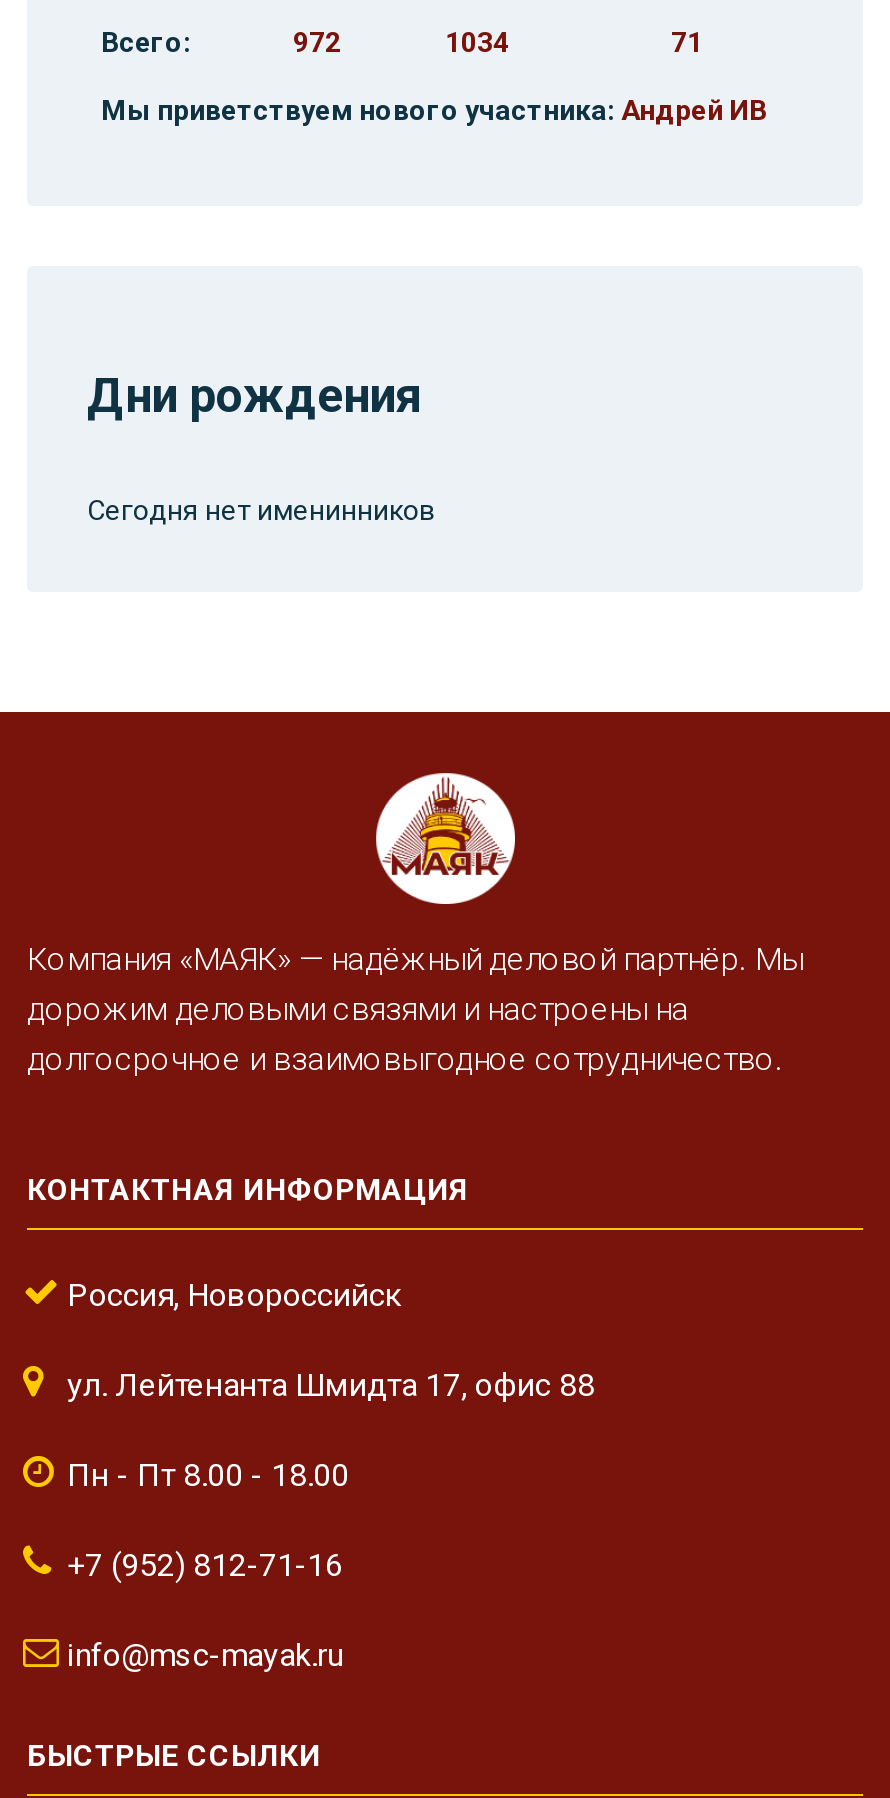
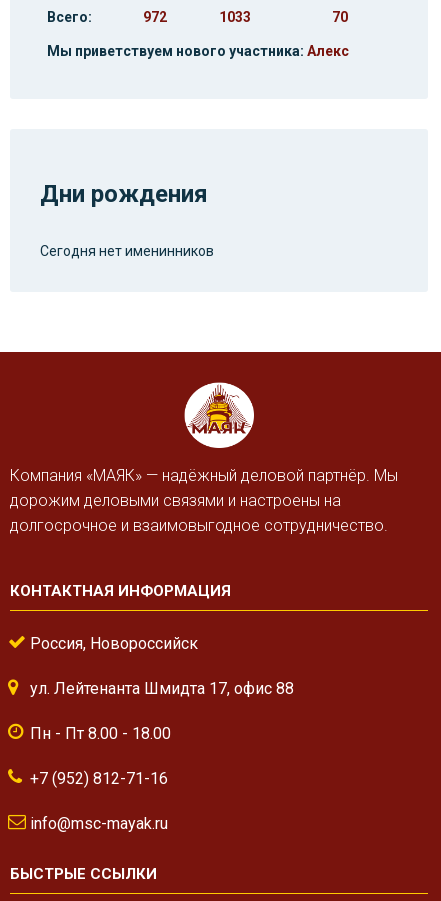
[445,25,703,57] 1034 | 71 -> [219,9,348,25] 1033 | 70
[101,93,767,125] Мы приветствуем нового участника: Андрей ИВ -> [47,43,349,59] Мы приветствуем нового участника: Алекс

